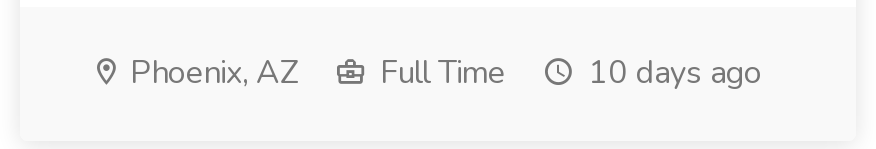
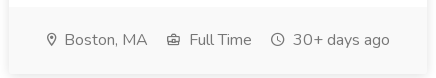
[122,51,298,95] Phoenix, AZ -> [60,29,148,51] Boston, MA
[580,51,762,95] 10 days ago -> [289,29,390,51] 30+ days ago

